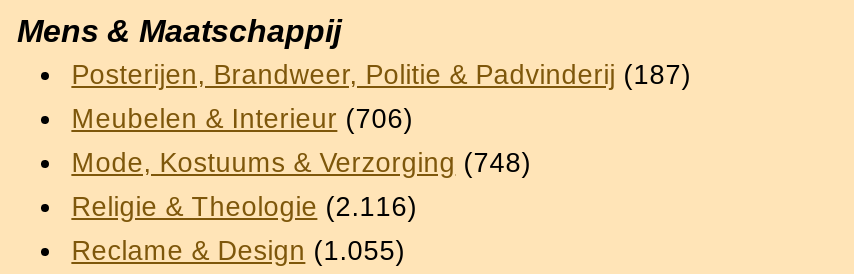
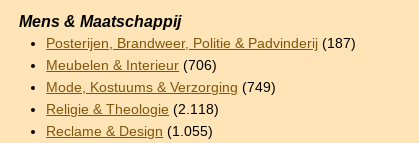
[71,147,531,177] Mode, Kostuums & Verzorging (748) -> [46,80,276,95] Mode, Kostuums & Verzorging (749)
[71,191,417,221] Religie & Theologie (2.116) -> [46,102,219,117] Religie & Theologie (2.118)

